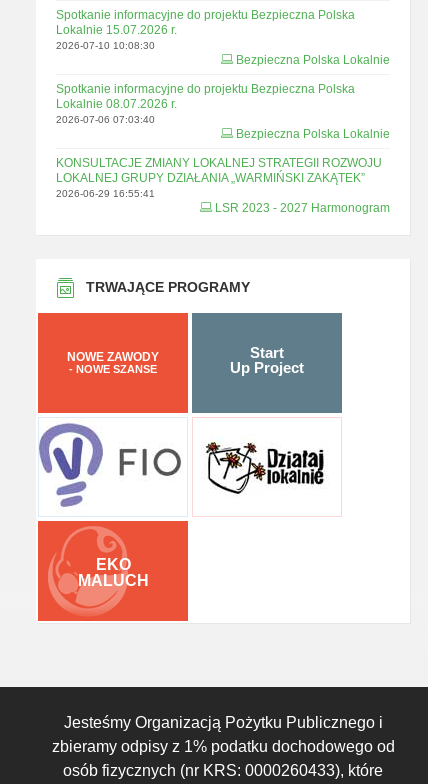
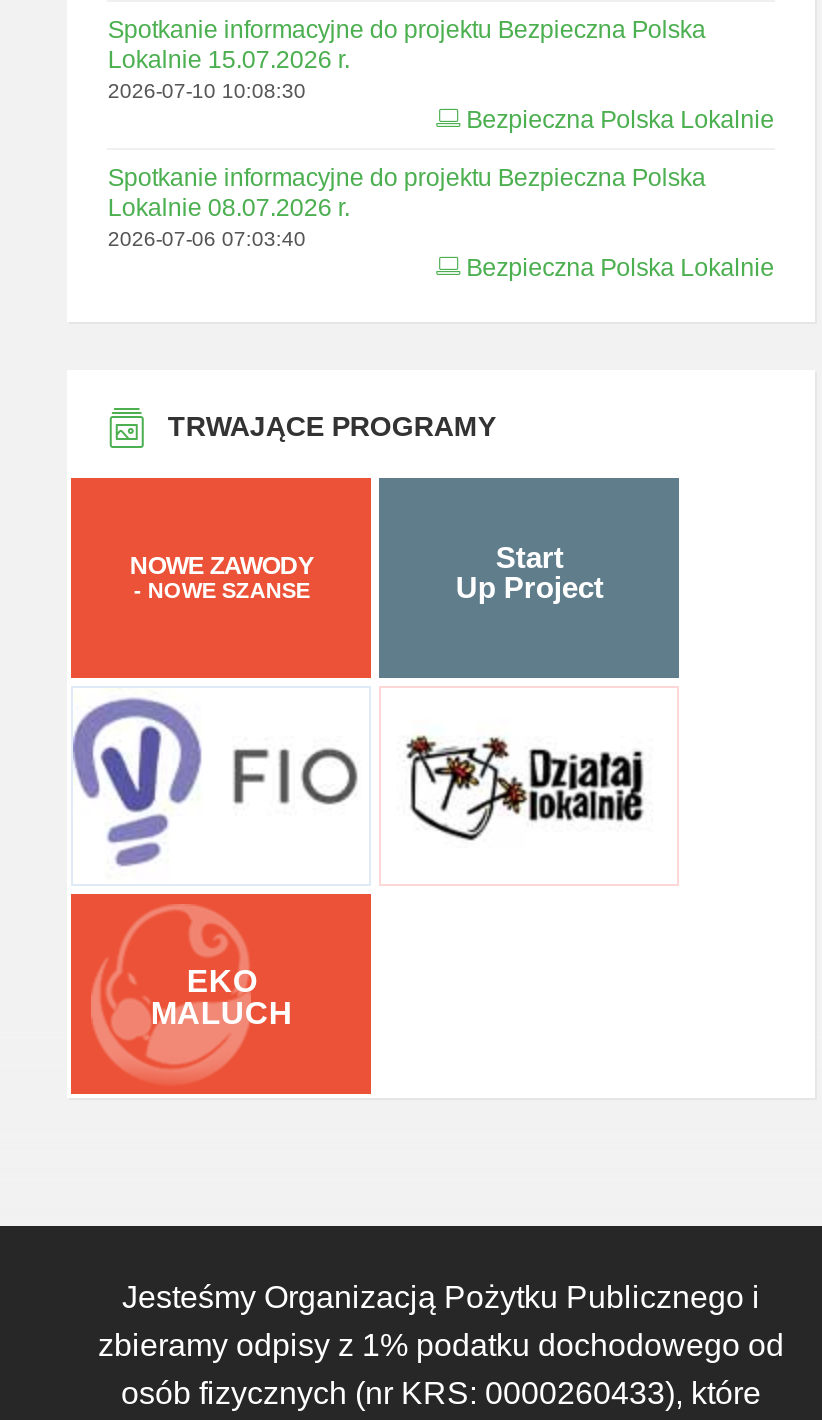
[56,156,390,215] KONSULTACJE ZMIANY LOKALNEJ STRATEGII ROZWOJU | LOKALNEJ GRUPY DZIAŁANIA „WARMIŃSKI ZAKĄTEK” | 2026-06-29 16:55:41 | LSR 2023 - 2027 Harmonogram -> none

